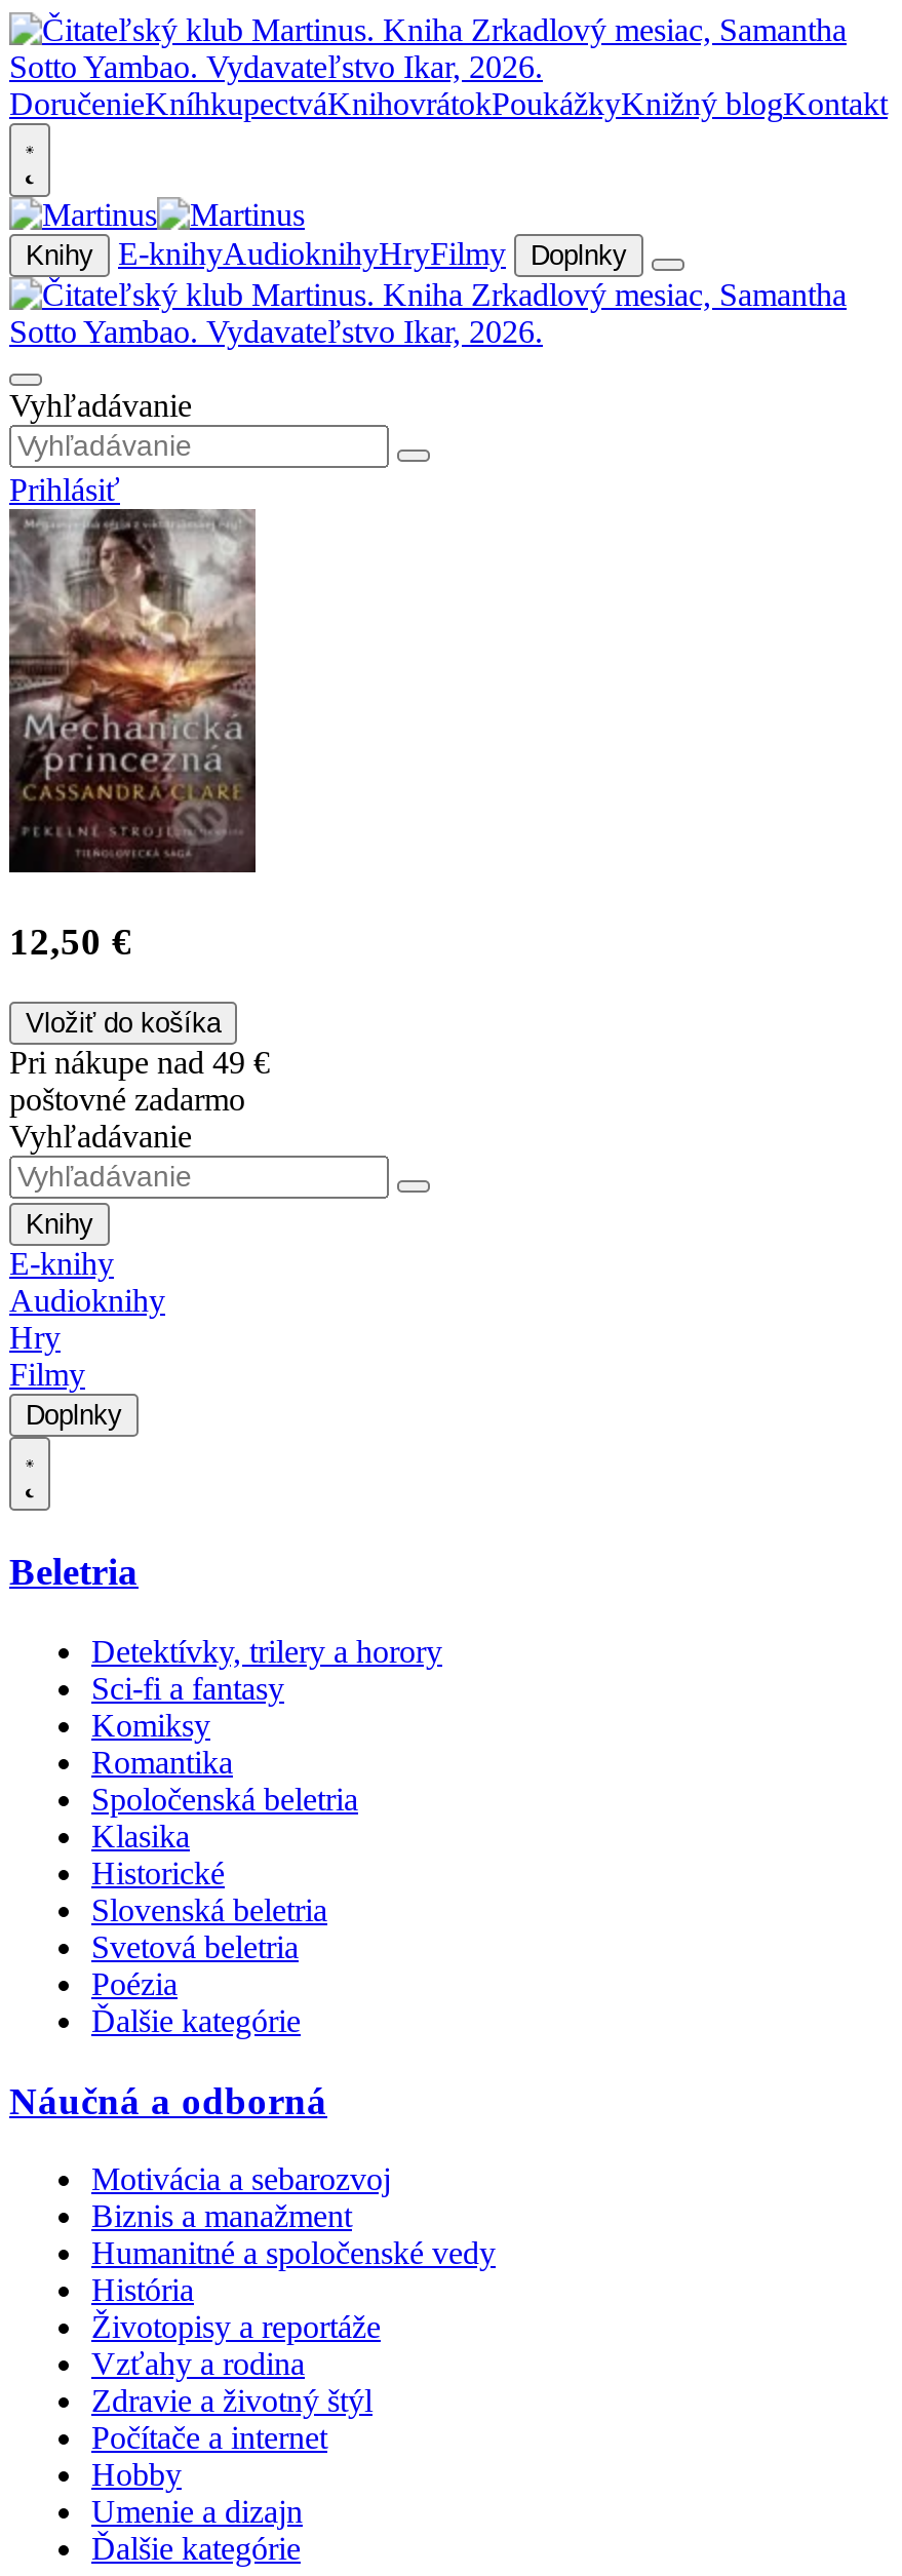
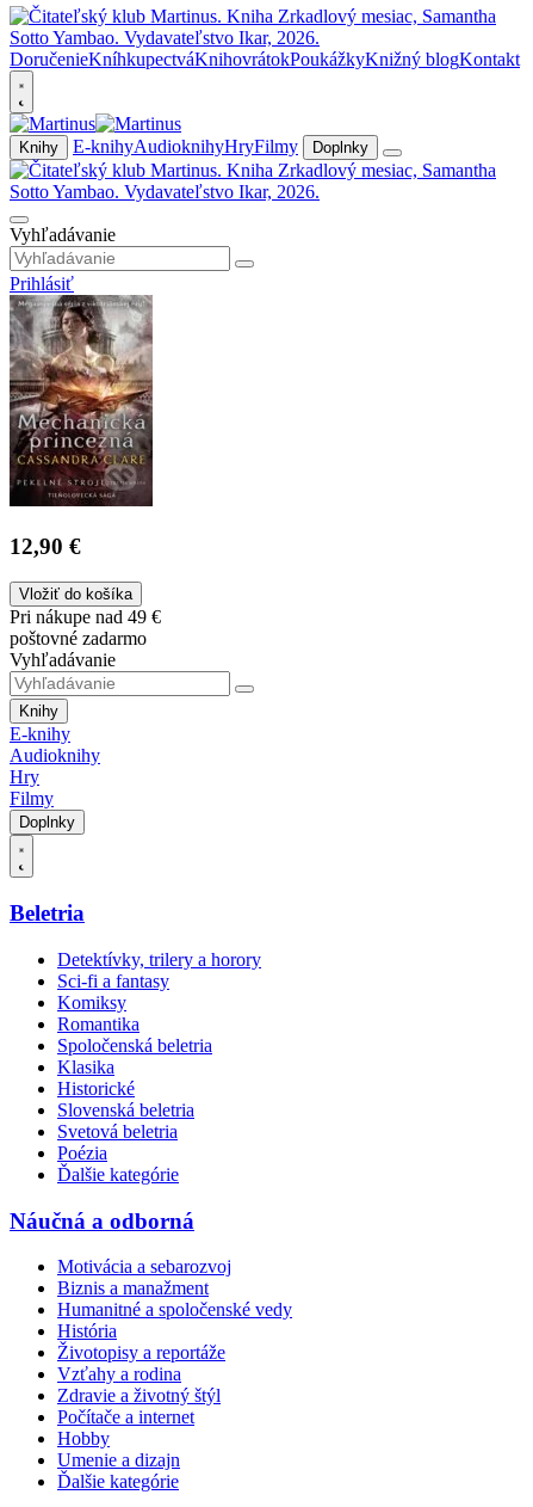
[9,919,132,962] 12,50 € -> [10,533,81,558] 12,90 €

